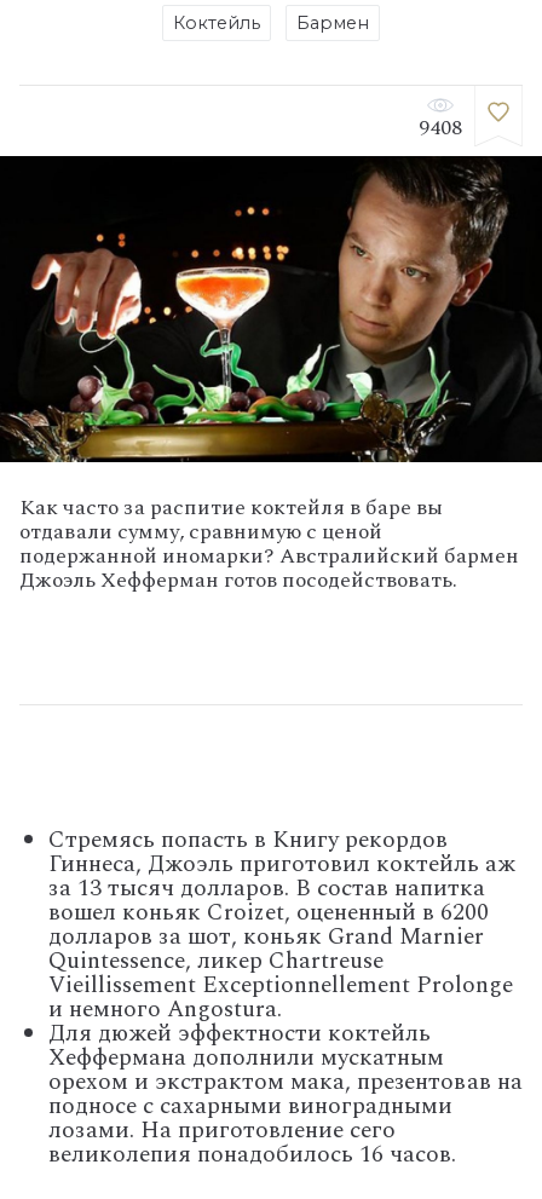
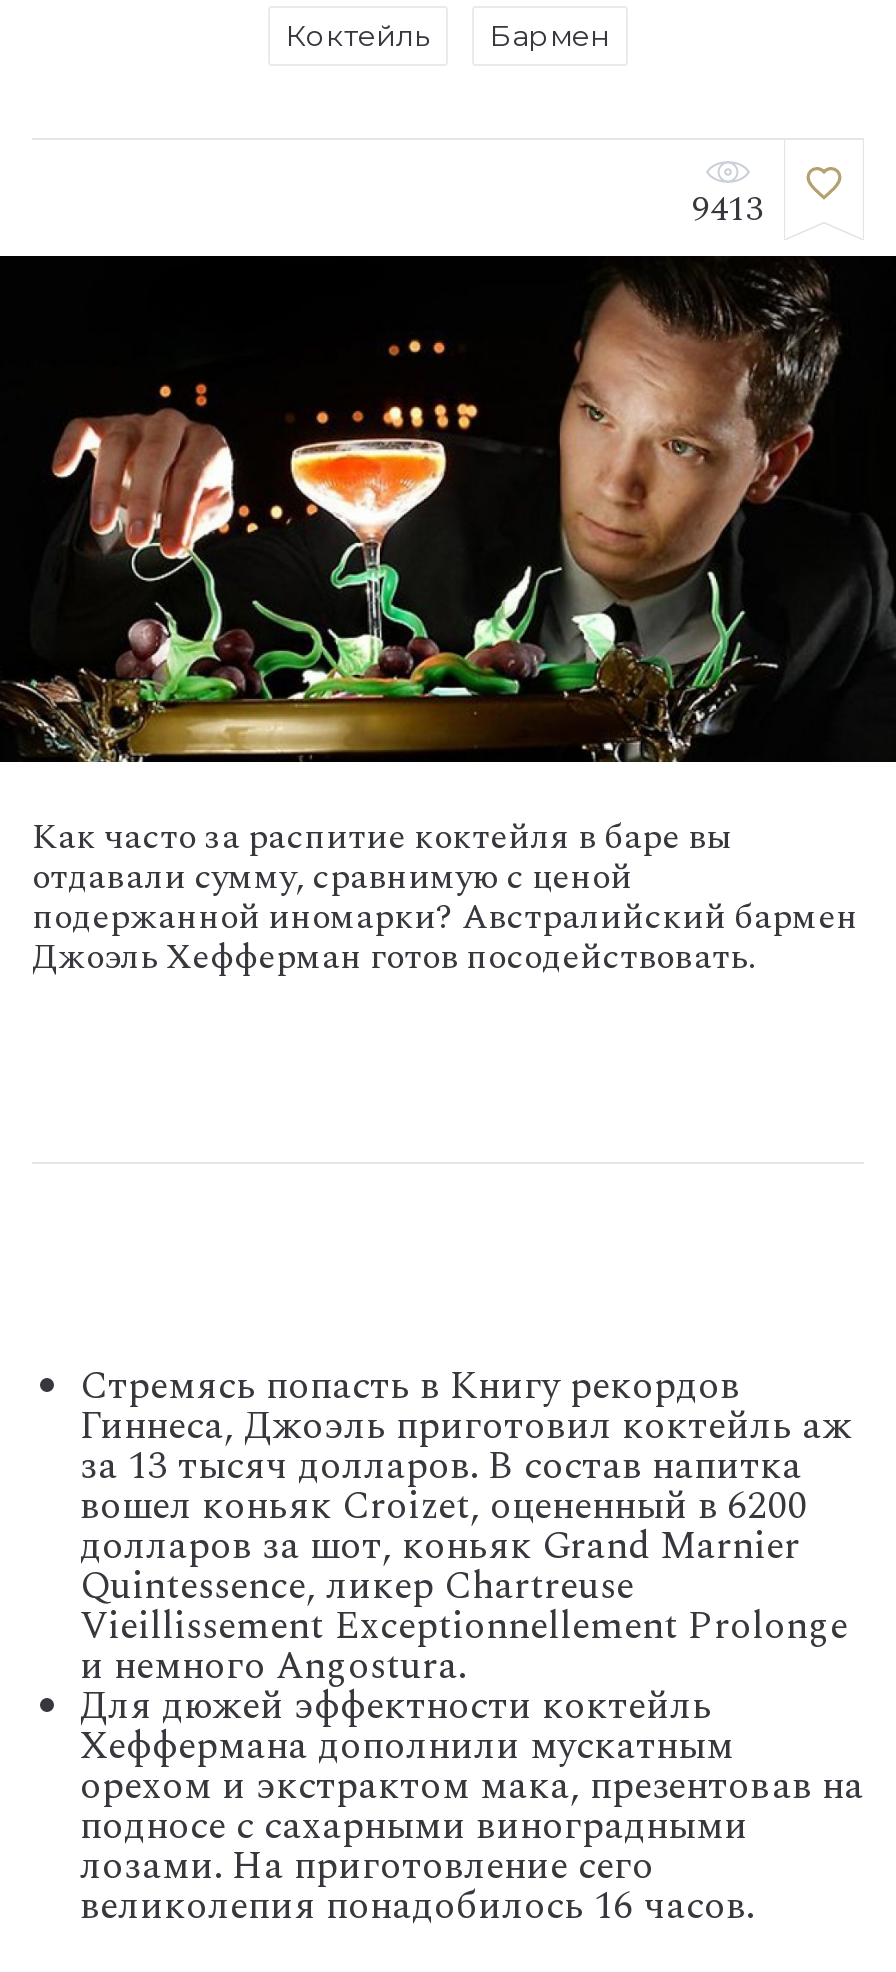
[419,111,462,144] 9408 -> [692,182,764,236] 9413

